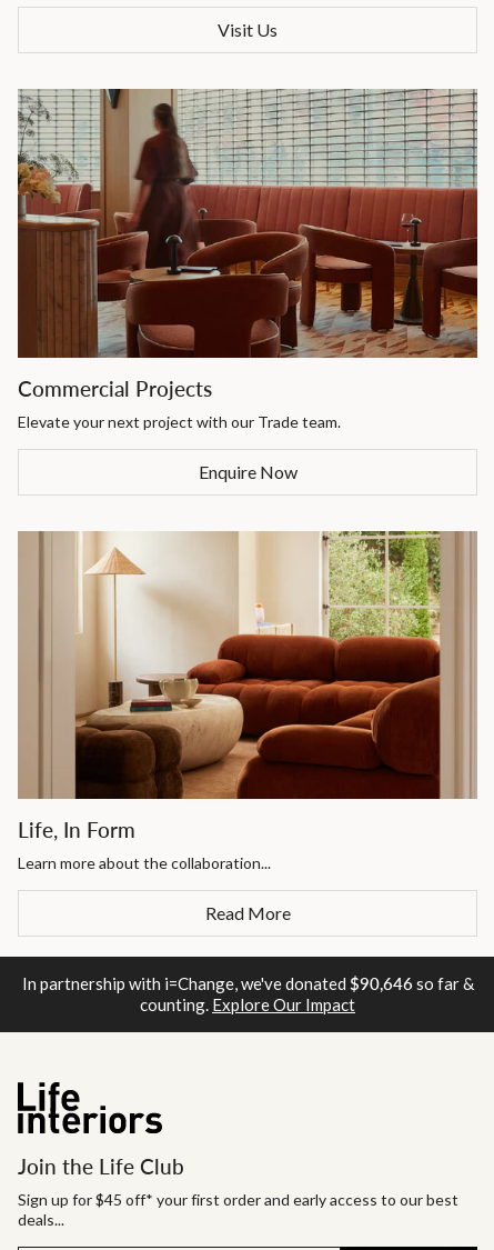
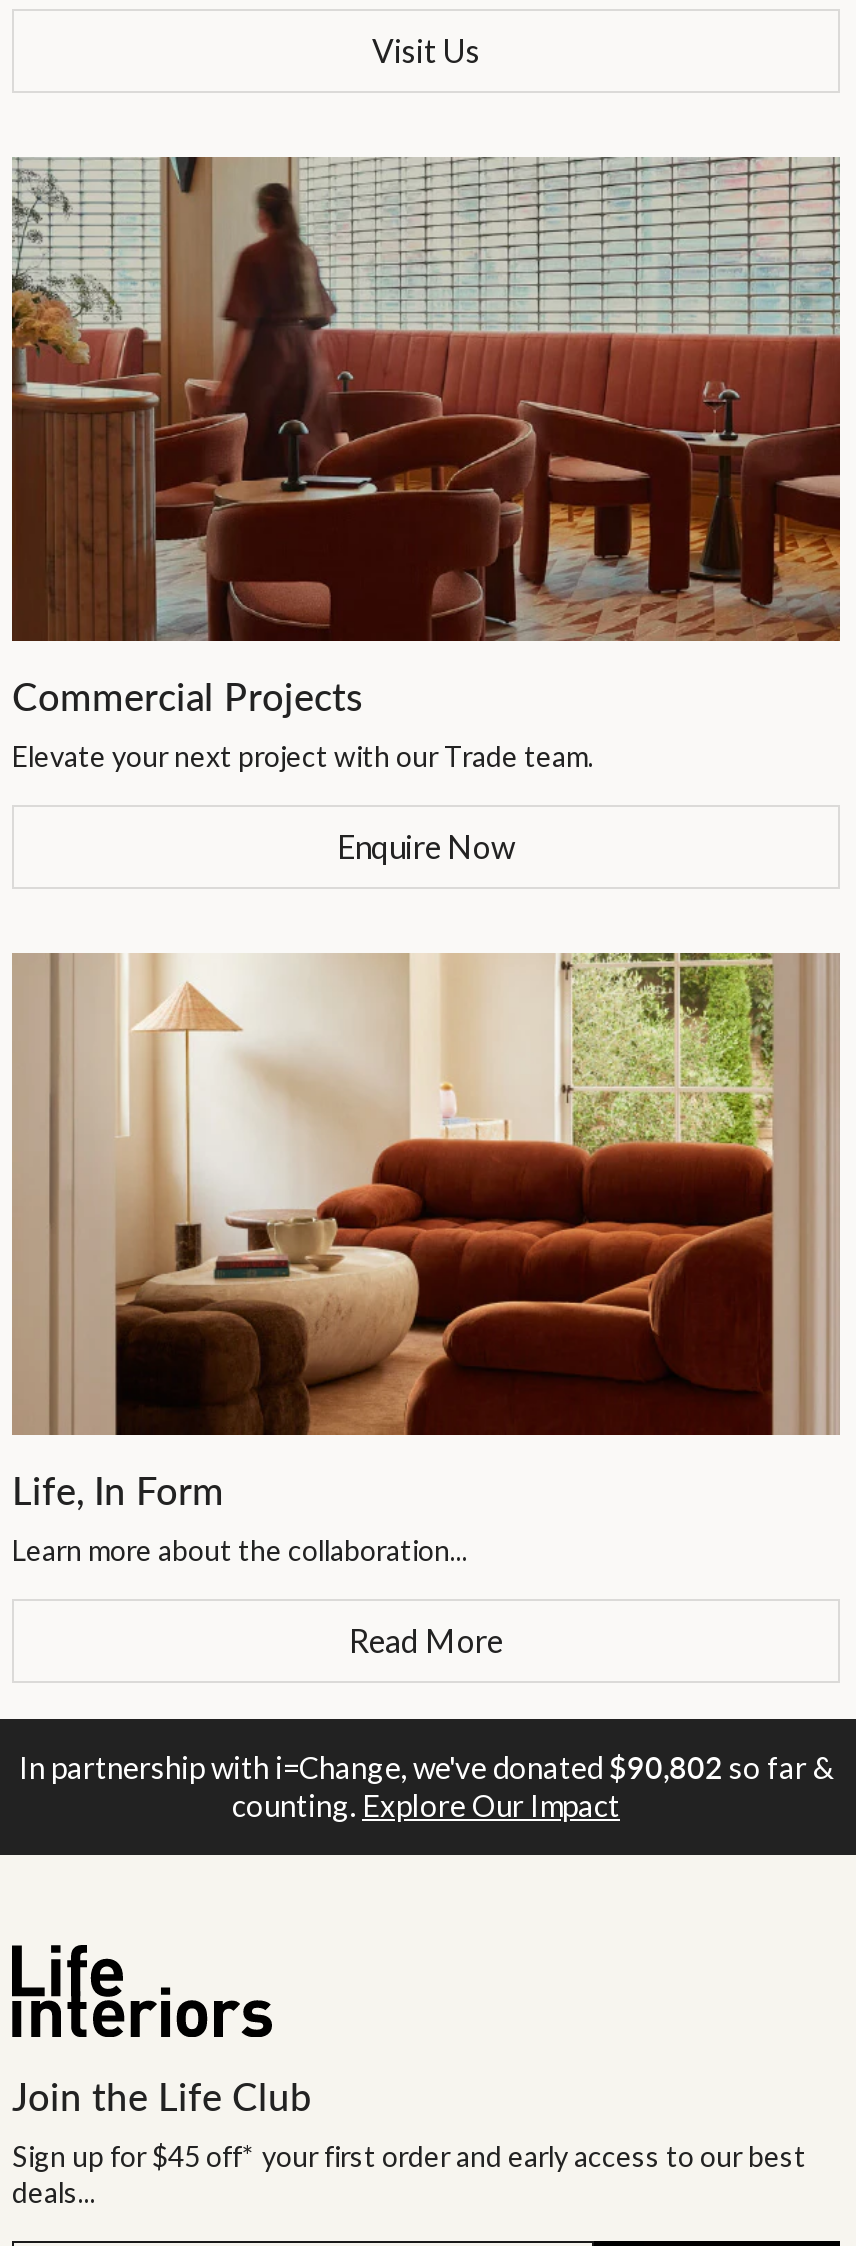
[22,974,473,994] In partnership with i=Change, we've donated $90,646 so far & -> [19,1750,833,1786] In partnership with i=Change, we've donated $90,802 so far &

